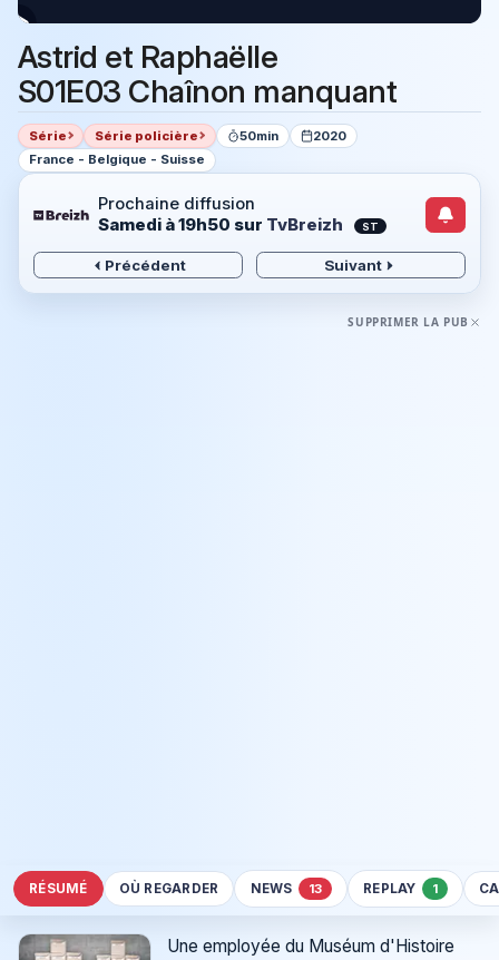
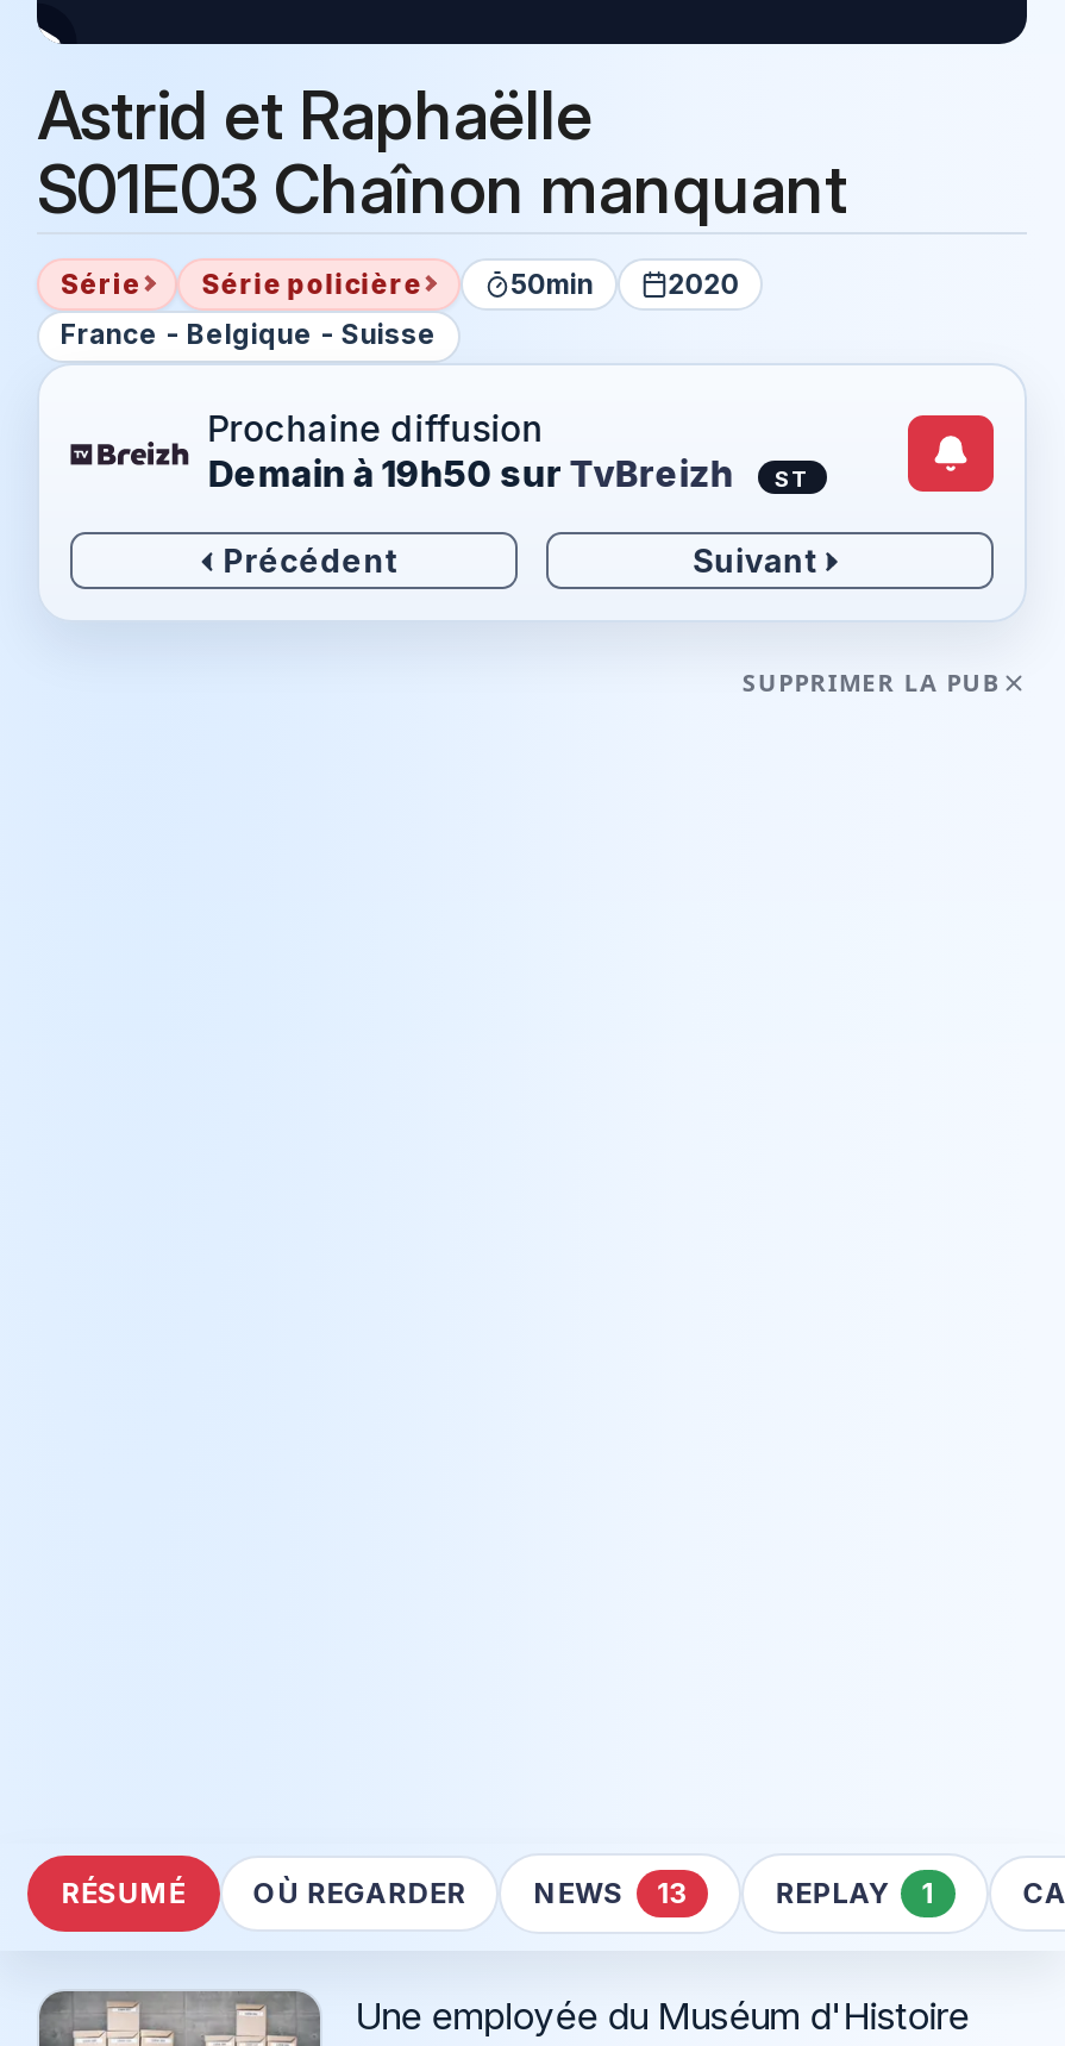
[98,215,343,235] Samedi à 19h50 sur TvBreizh -> [208,454,734,497] Demain à 19h50 sur TvBreizh

